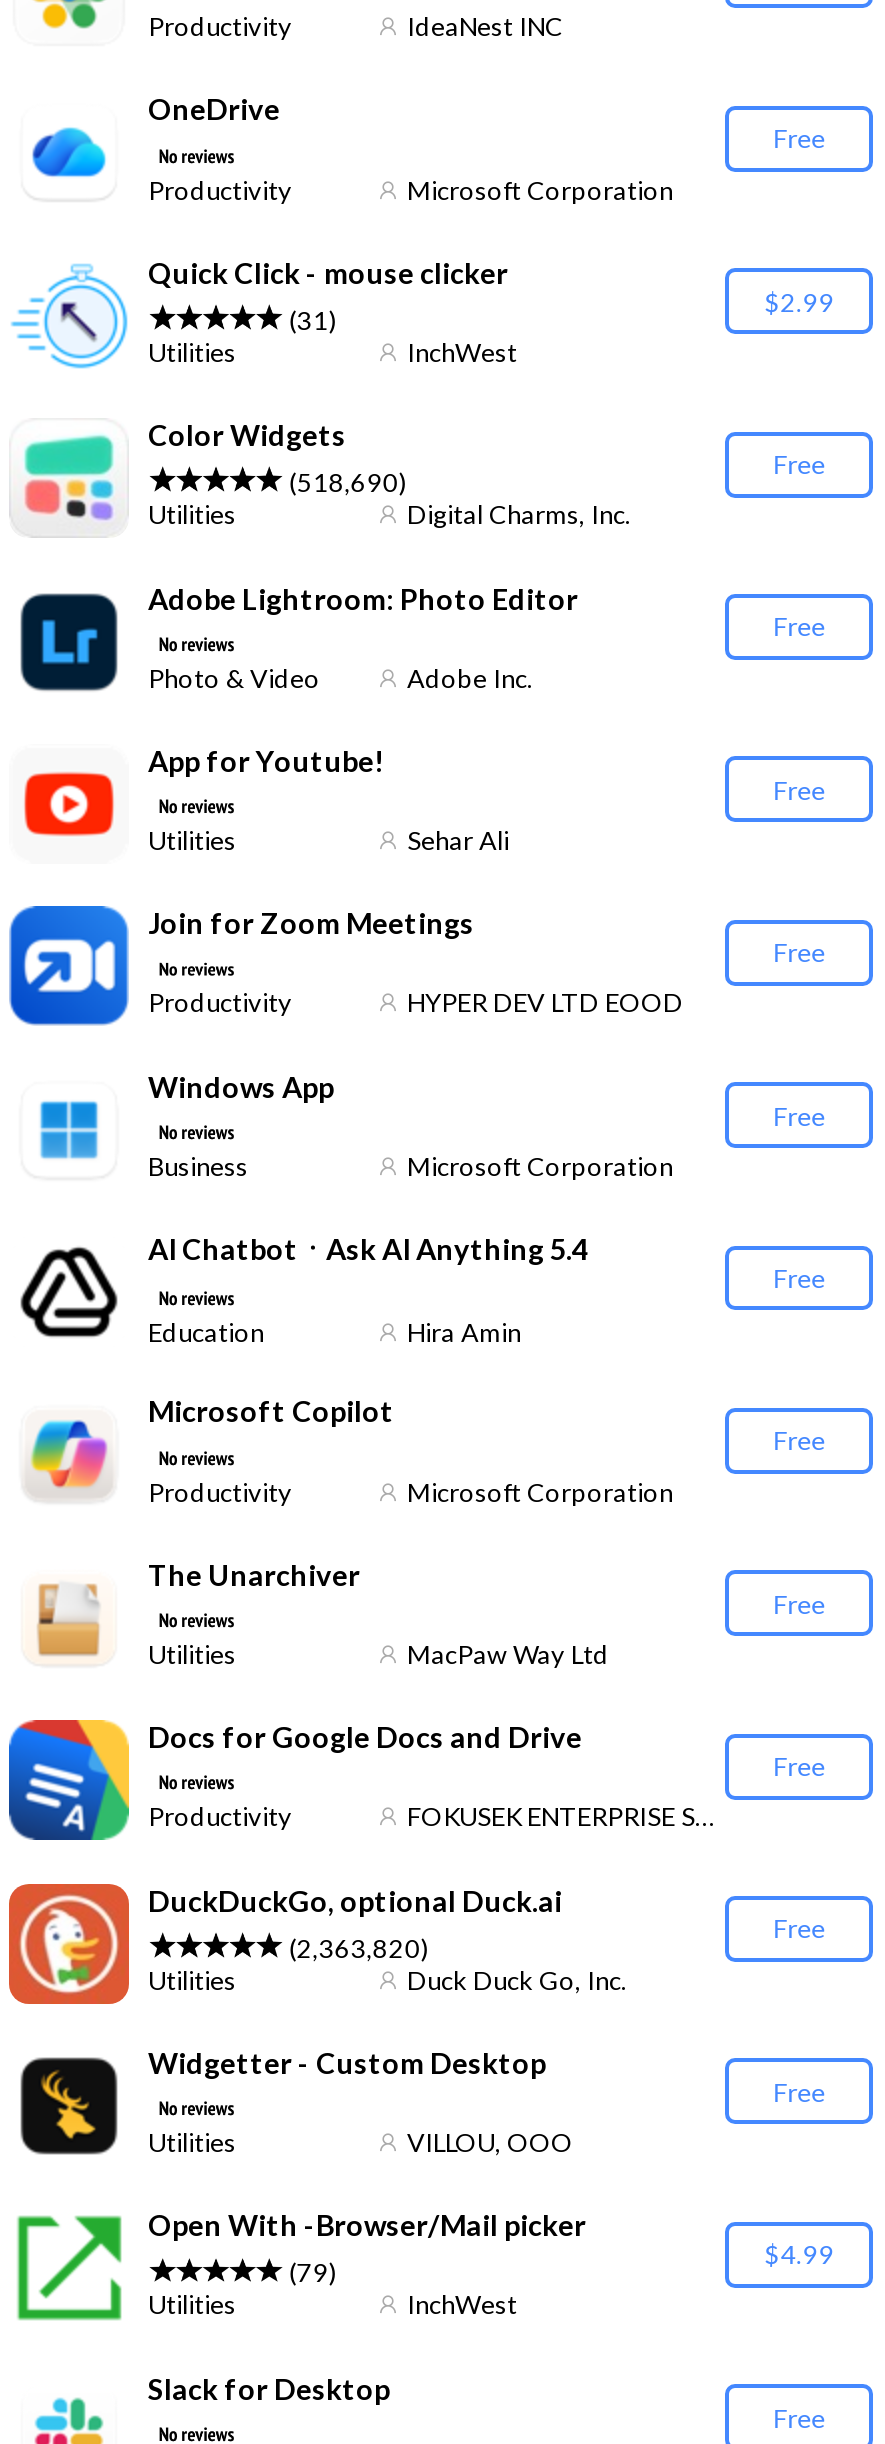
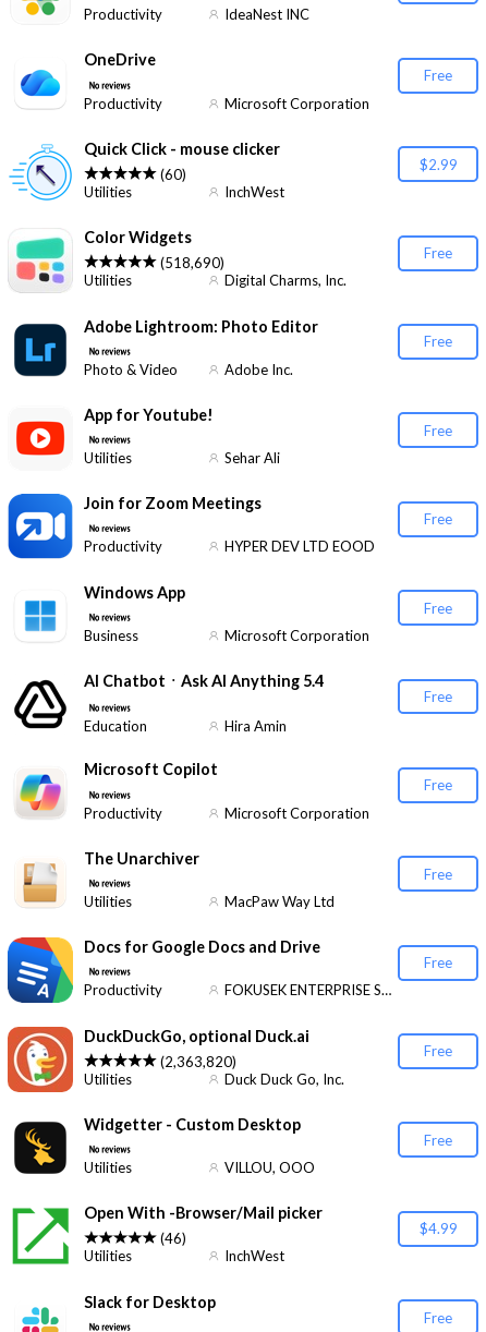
[282,304,336,336] (31) -> [157,166,186,183] (60)
[282,2257,336,2289] (79) -> [157,1230,186,1248] (46)

